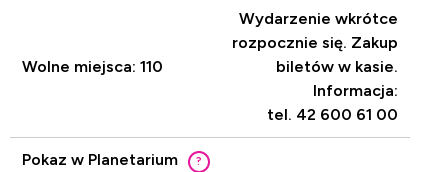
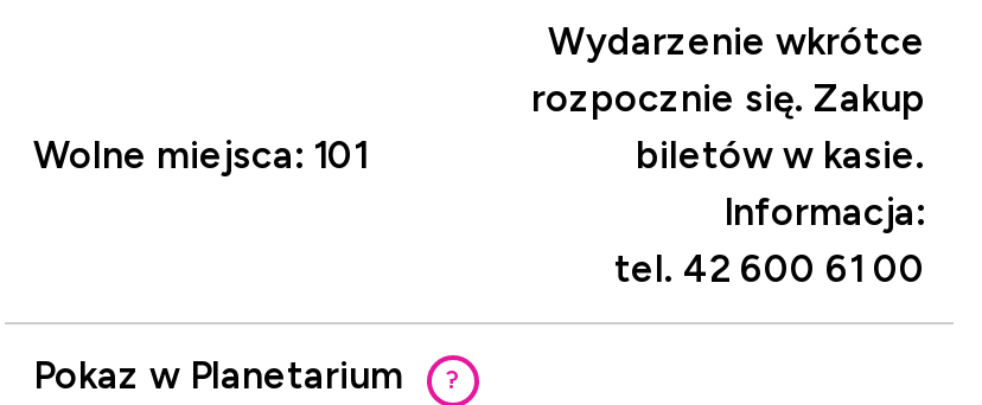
[22,57,163,76] Wolne miejsca: 110 -> [33,133,368,178] Wolne miejsca: 101

